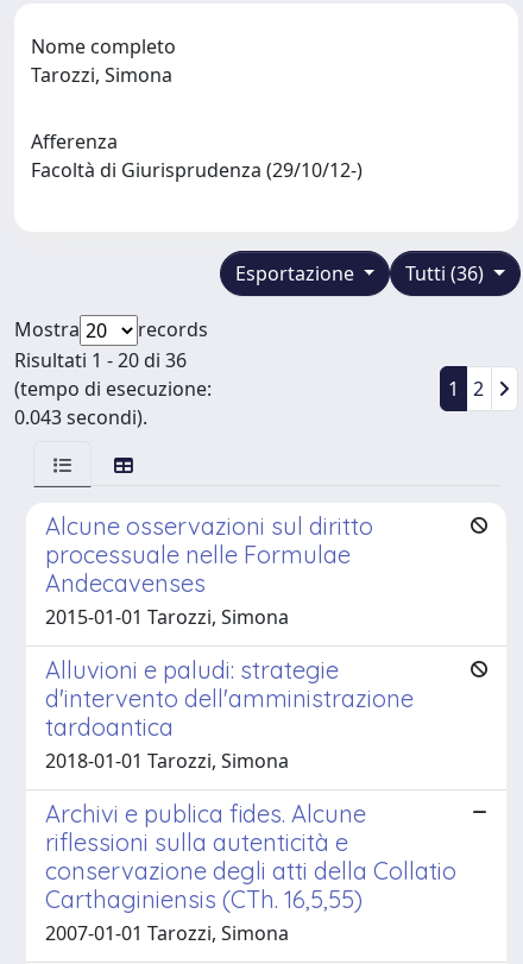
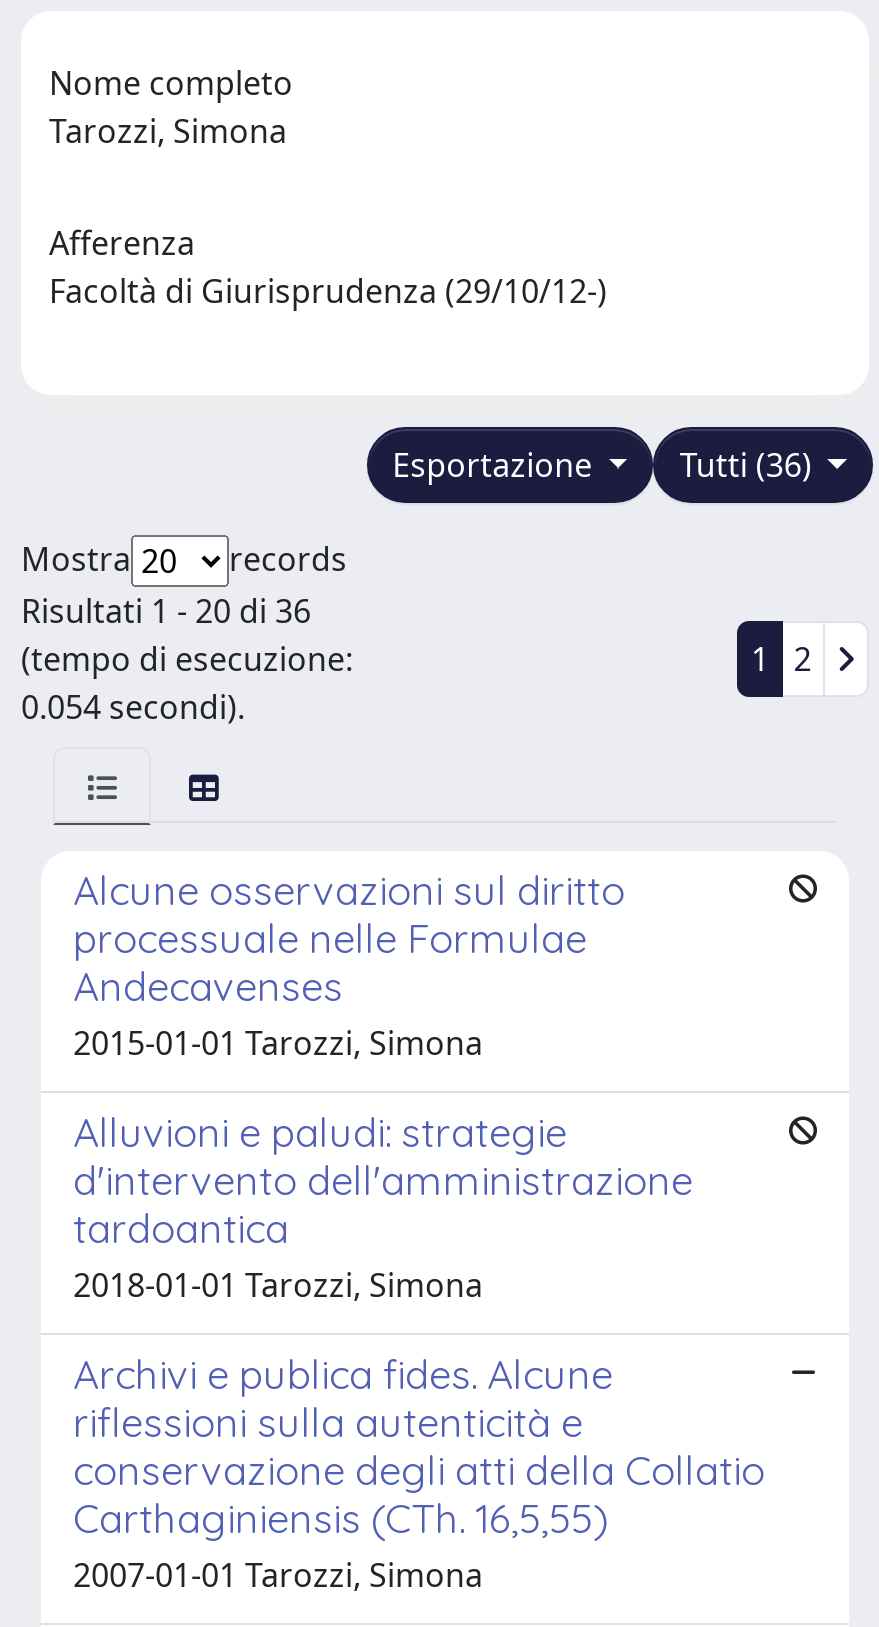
[14,404,147,430] 0.043 secondi). -> [21,685,245,729] 0.054 secondi).

